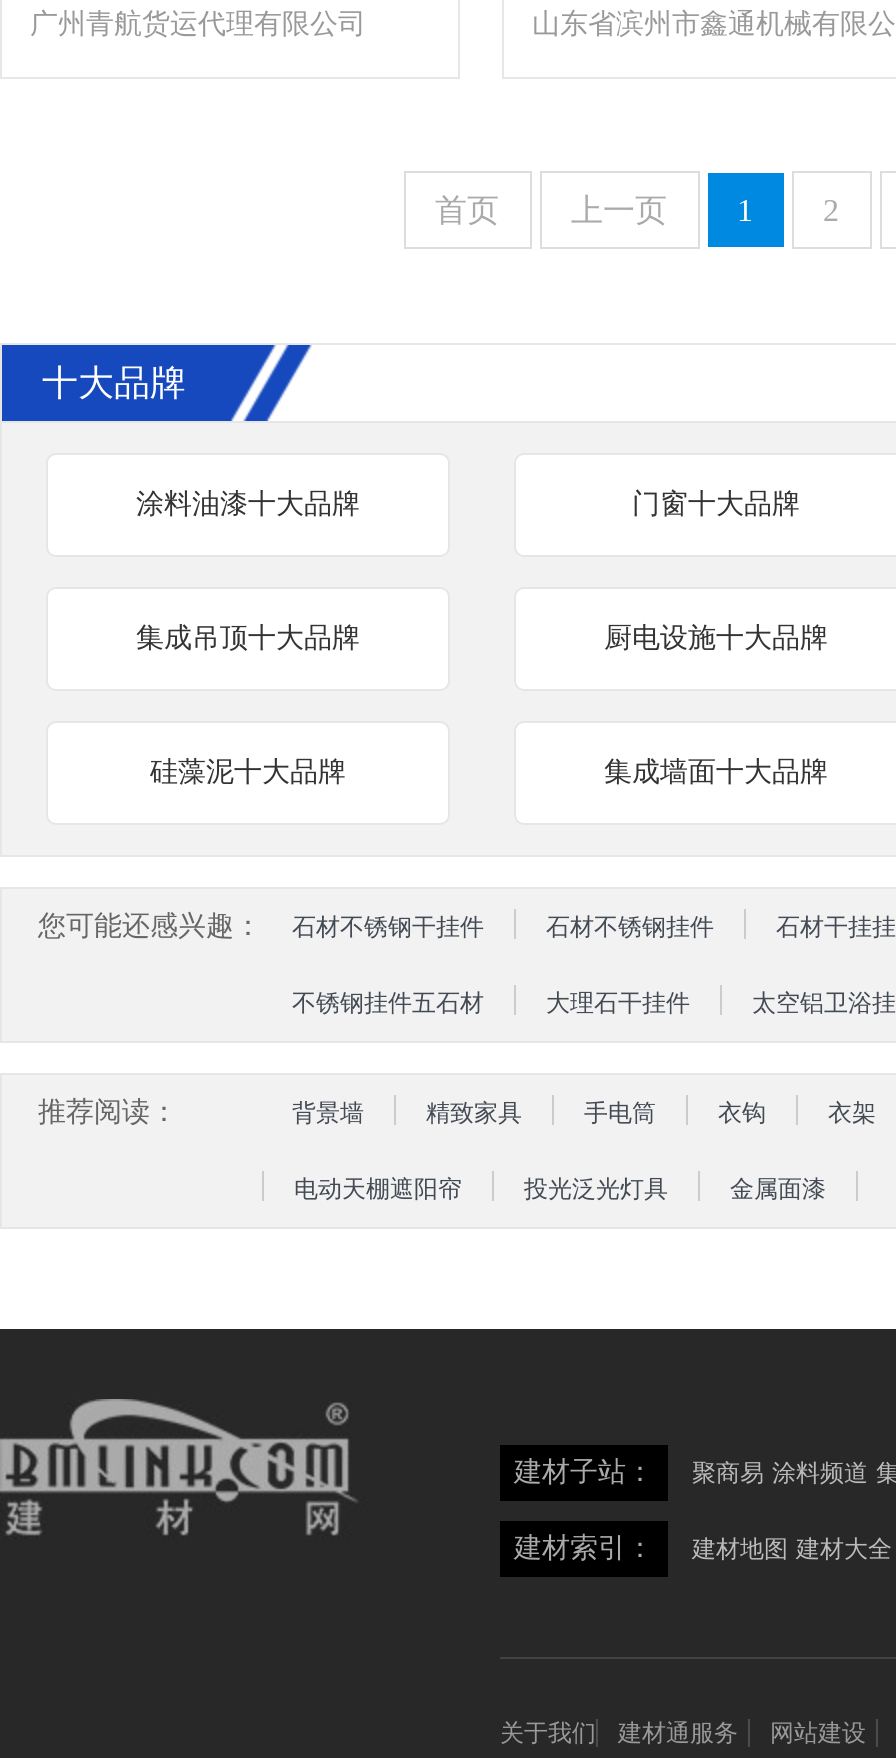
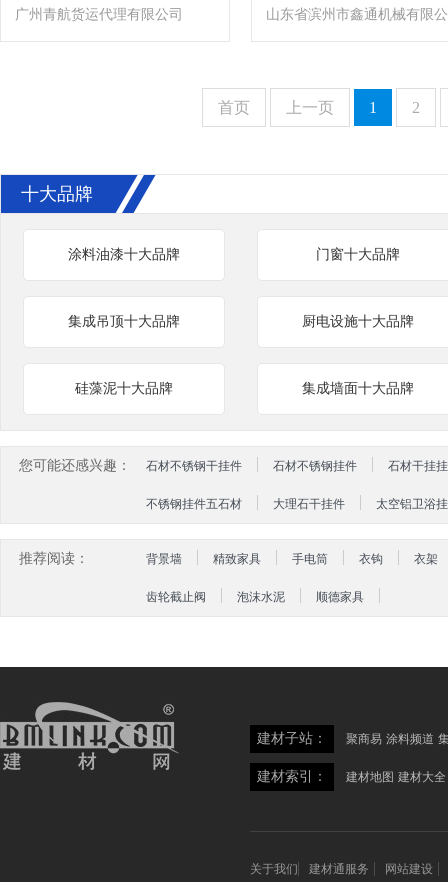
[294,1175,826,1203] 电动天棚遮阳帘 | 投光泛光灯具 | 金属面漆 -> [146,590,364,604] 齿轮截止阀 | 泡沫水泥 | 顺德家具

